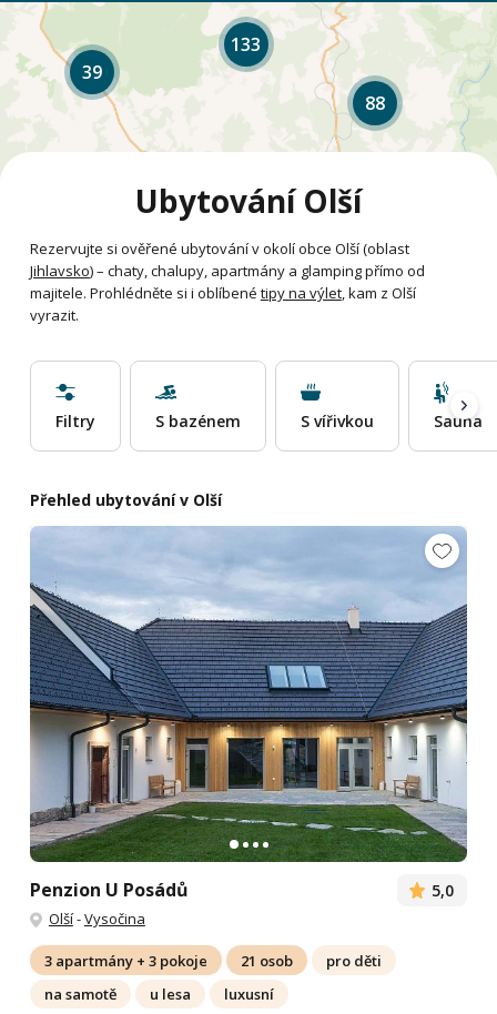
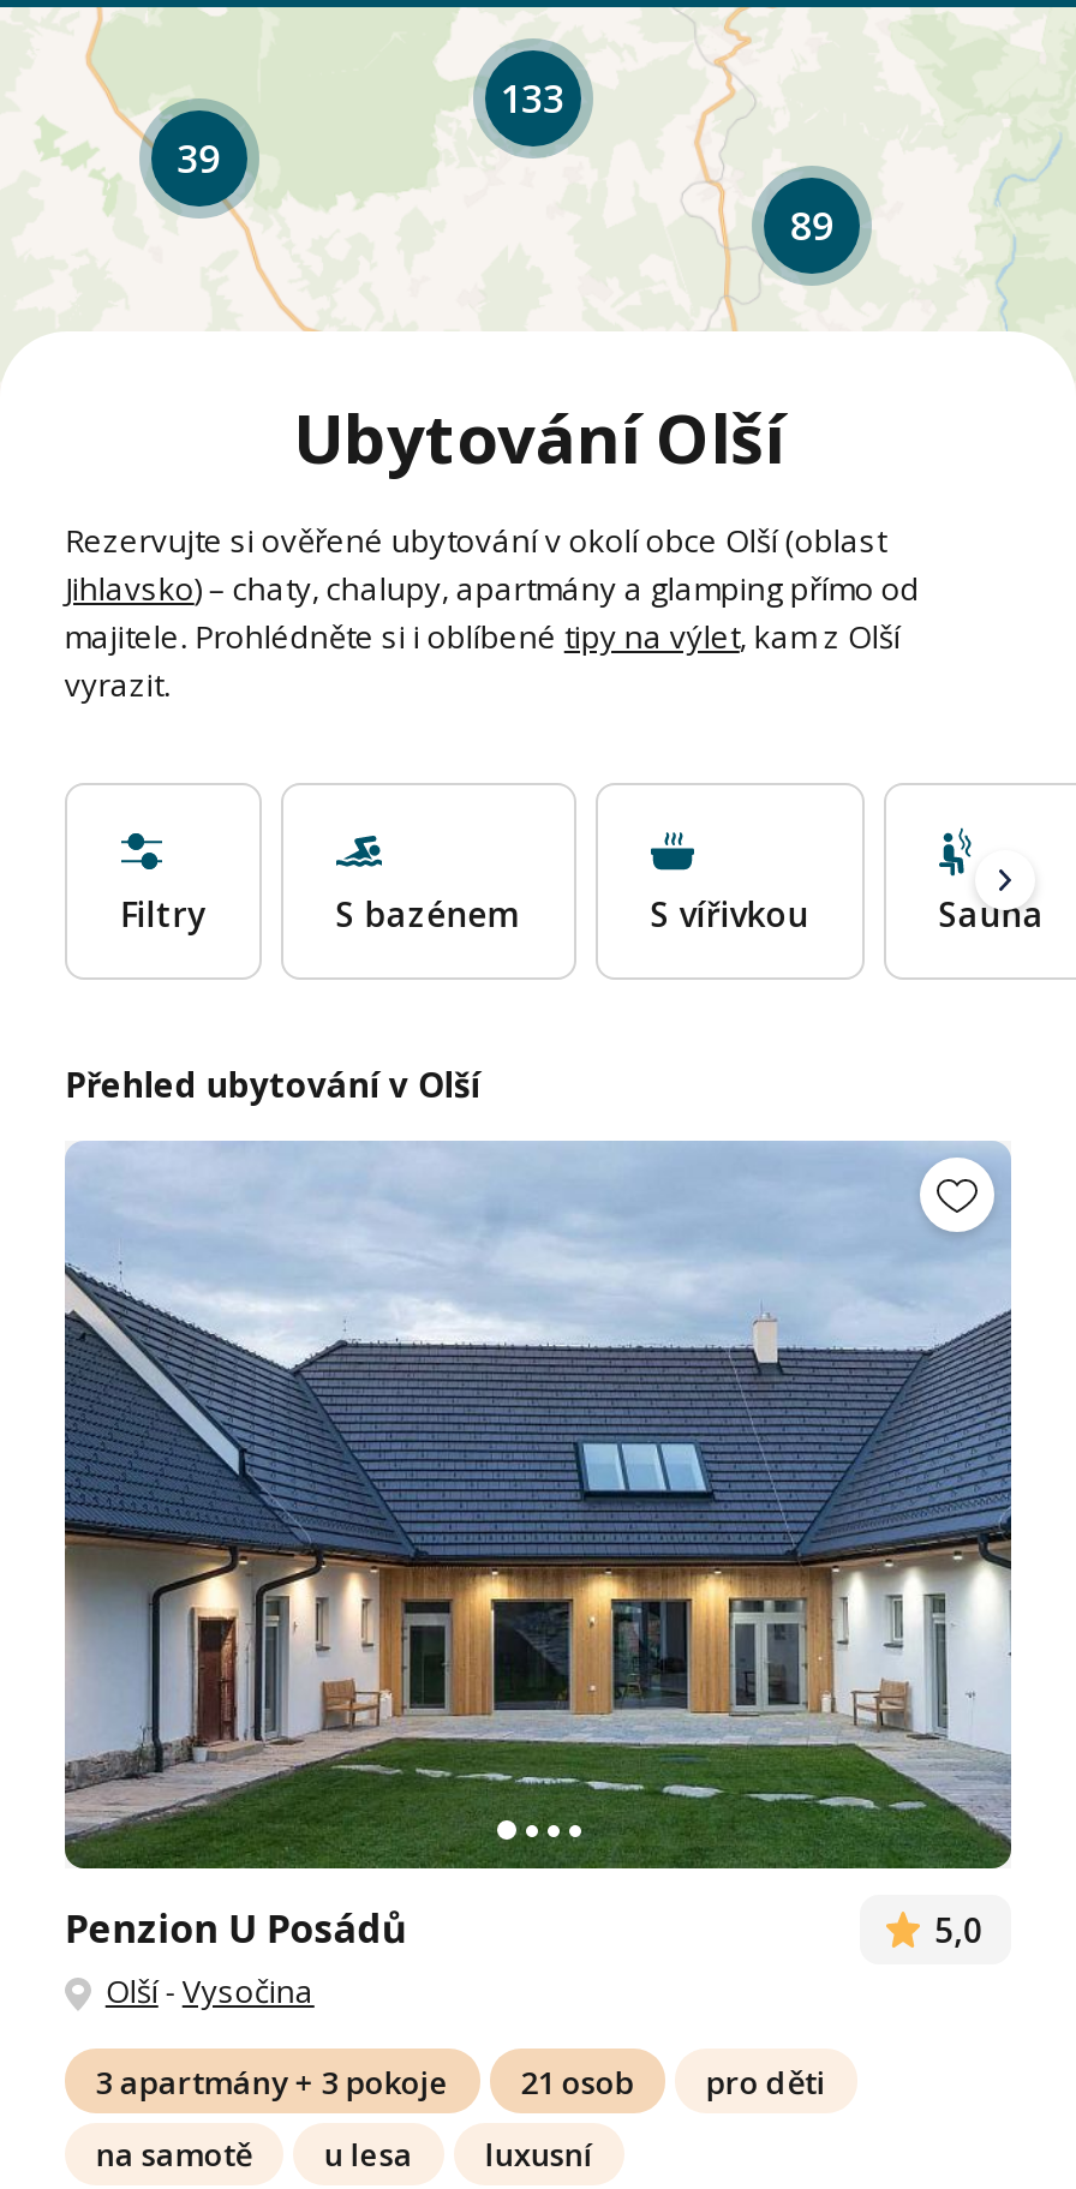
[365,91,385,115] 88 -> [790,199,834,252] 89

